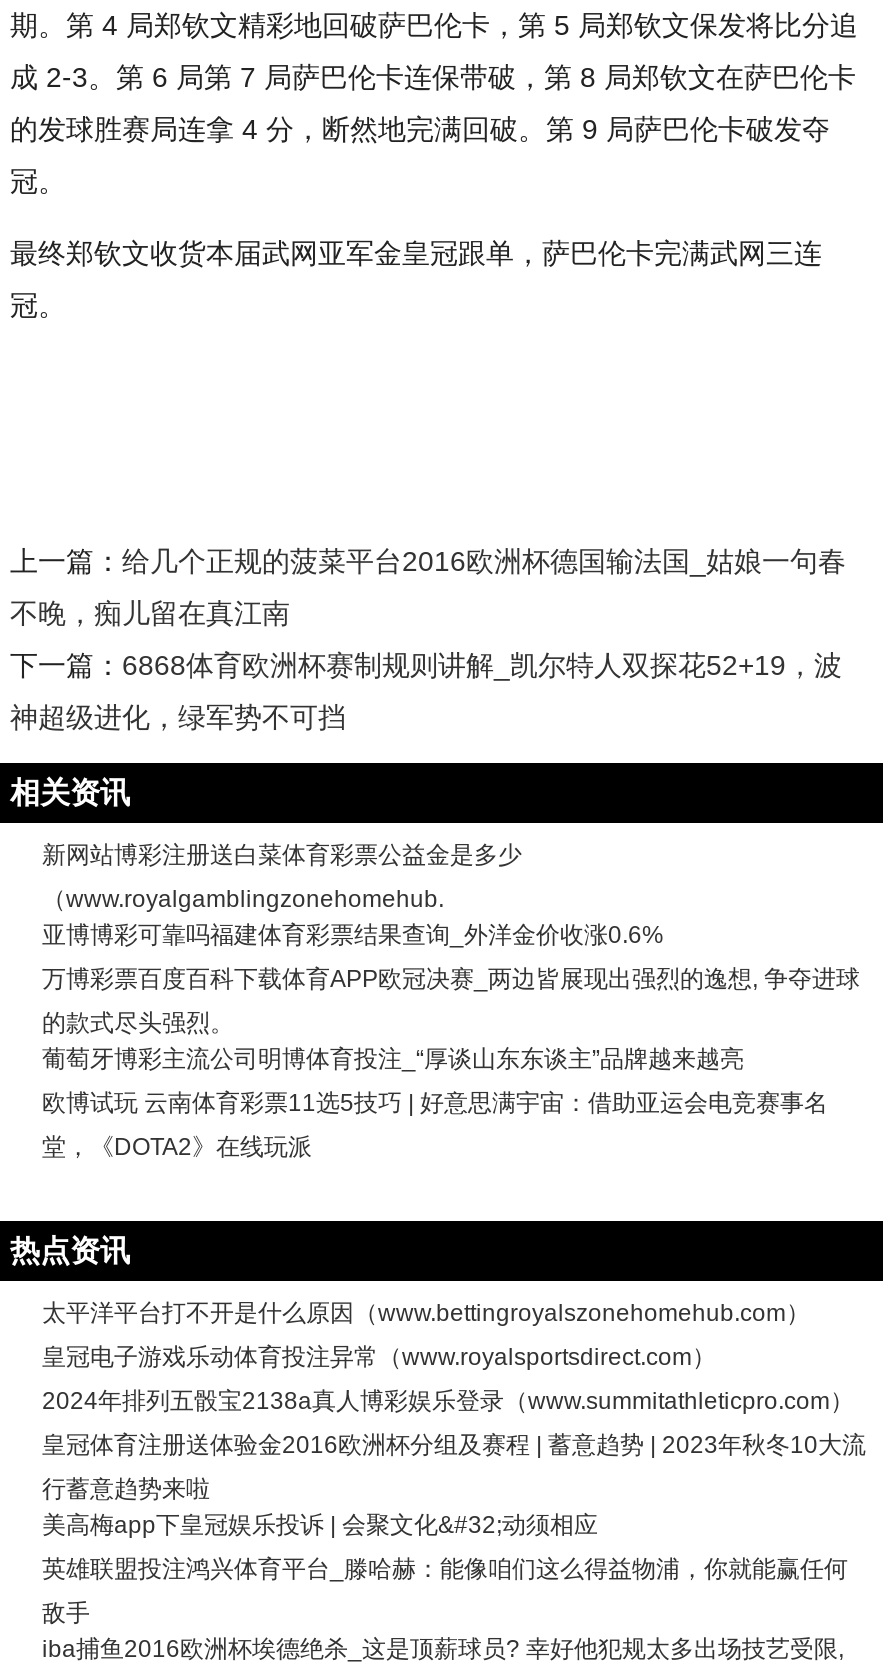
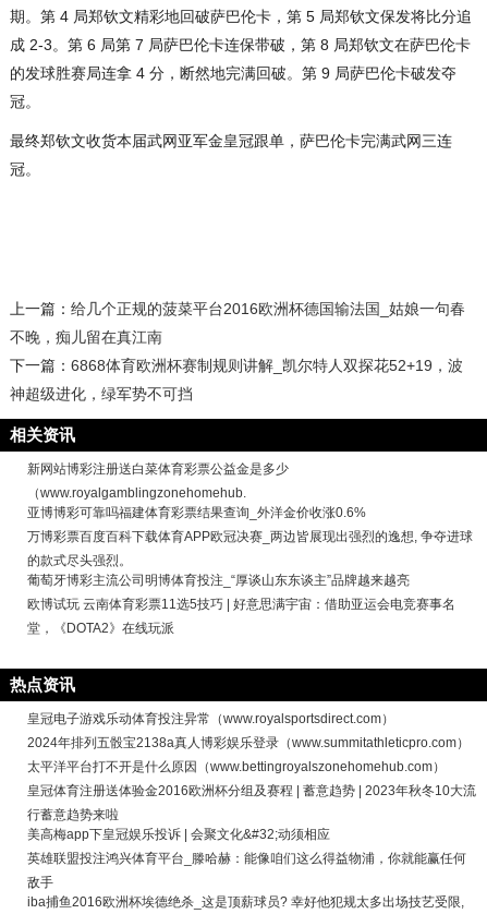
moved [42,1299,810,1327] -> [27,759,446,774]: 太平洋平台打不开是什么原因（www.bettingroyalszonehomehub.com）
moved [42,1343,854,1415] -> [27,711,470,750]: 皇冠电子游戏乐动体育投注异常（www.royalsportsdirect.com） | 2024年排列五骰宝2138a真人博彩娱乐登录（www.summitathleticpro.com）

